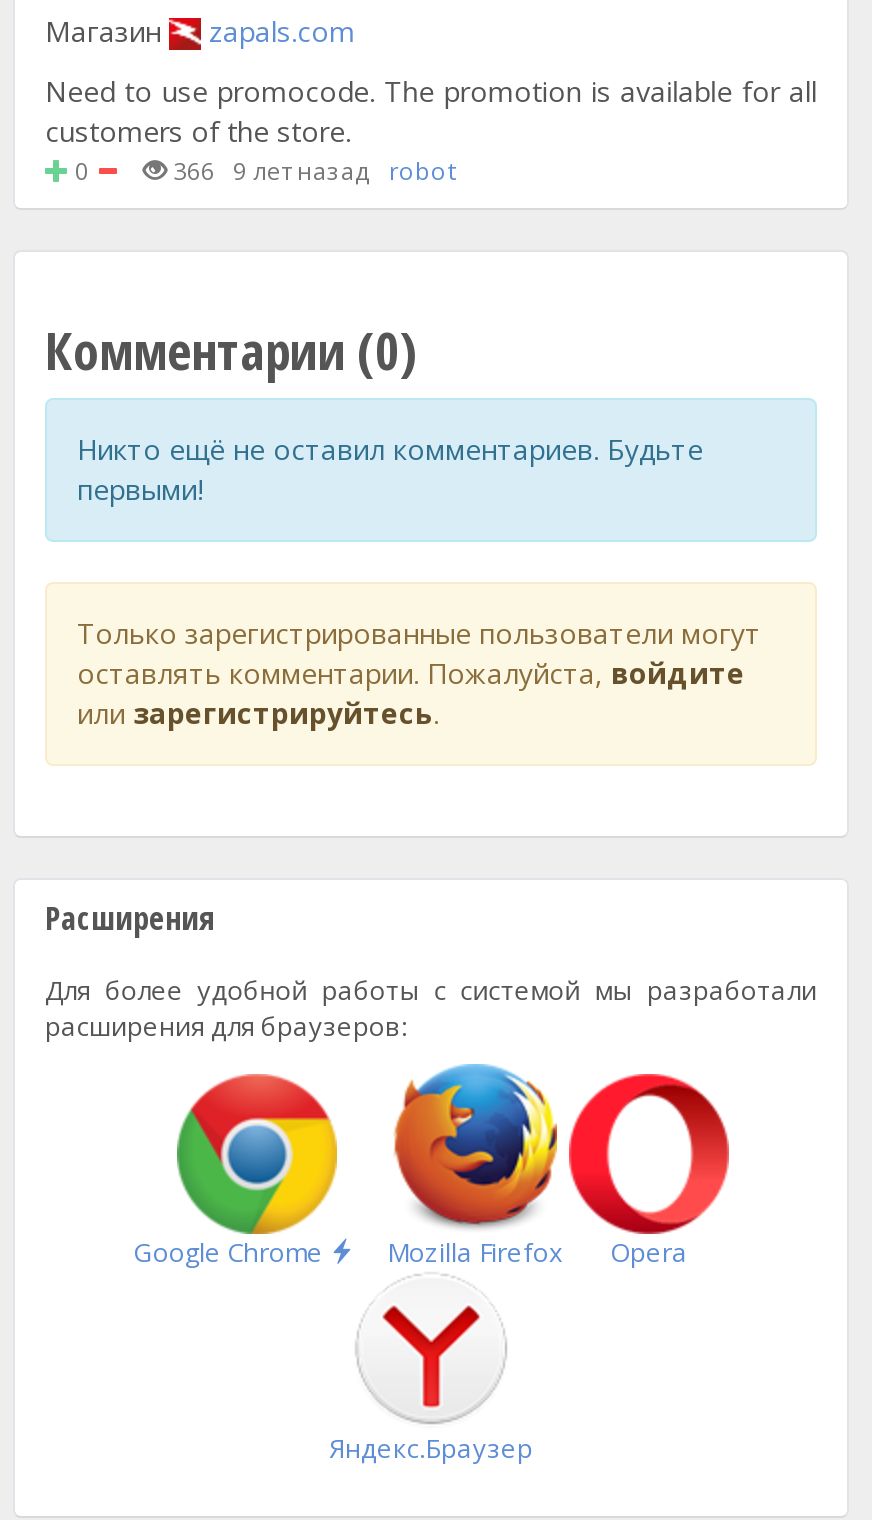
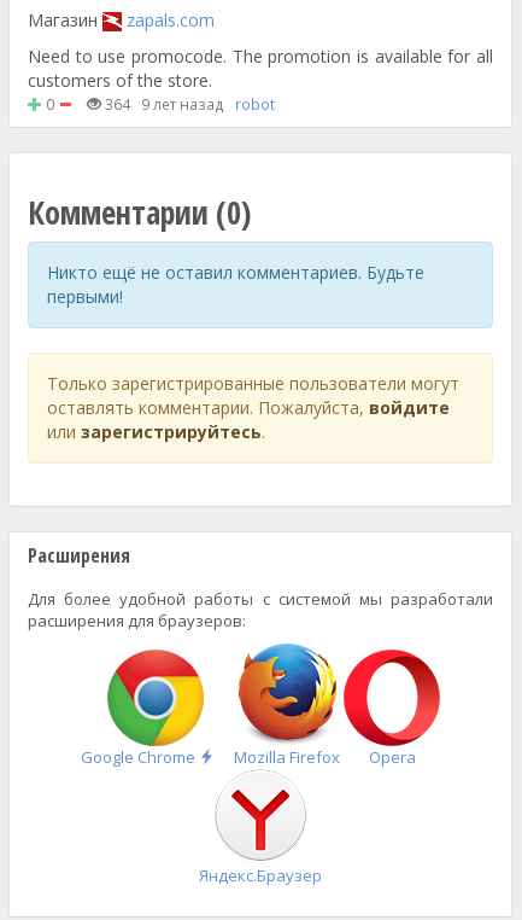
[167,154,455,186] 366 9 лет назад robot -> [101,94,275,113] 364 9 лет назад robot

